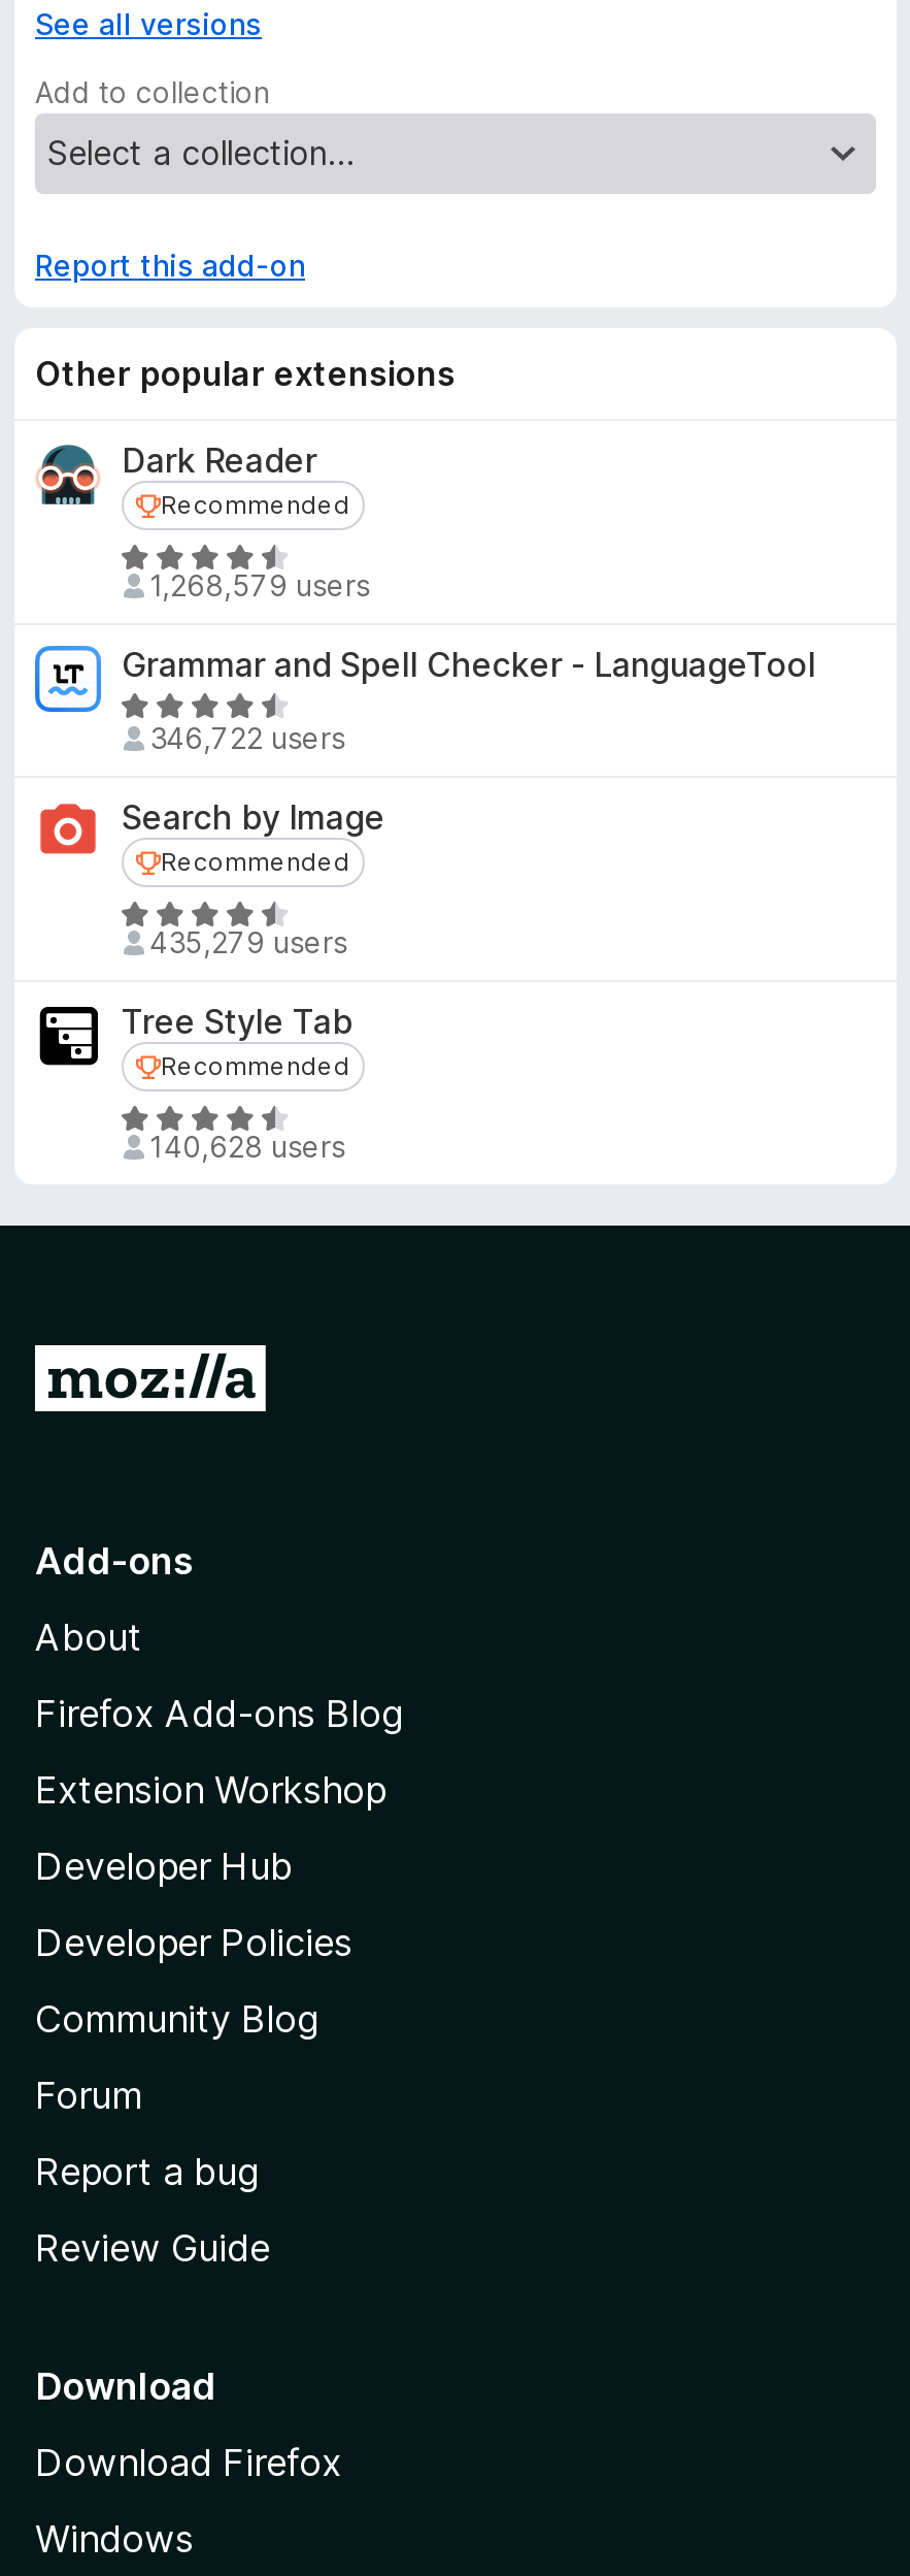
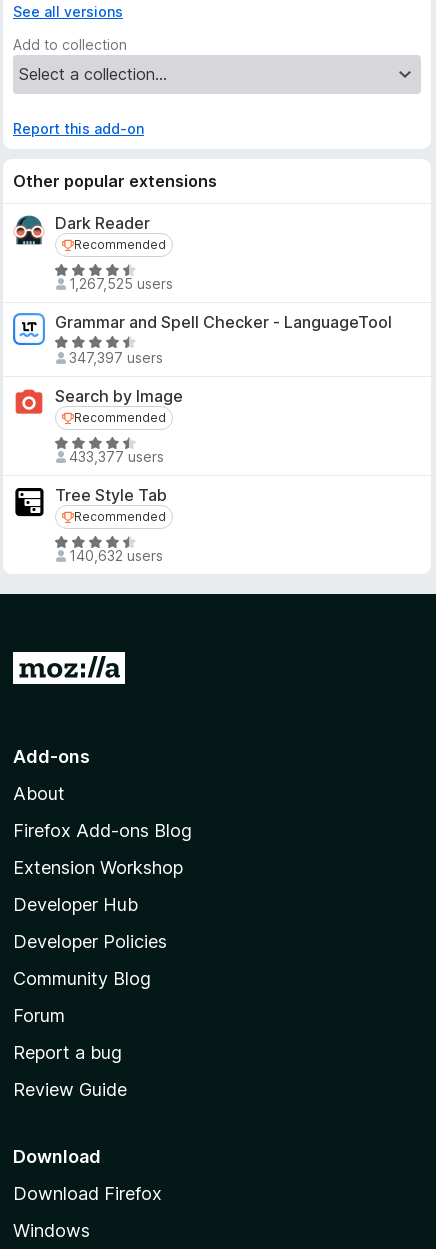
[149,567,370,602] 1,268,579 users -> [68,275,172,292] 1,267,525 users
[149,720,345,755] 346,722 users -> [68,349,162,366] 347,397 users
[149,924,347,959] 435,279 users -> [68,448,163,465] 433,377 users
[149,1129,345,1164] 140,628 users -> [68,547,162,564] 140,632 users

